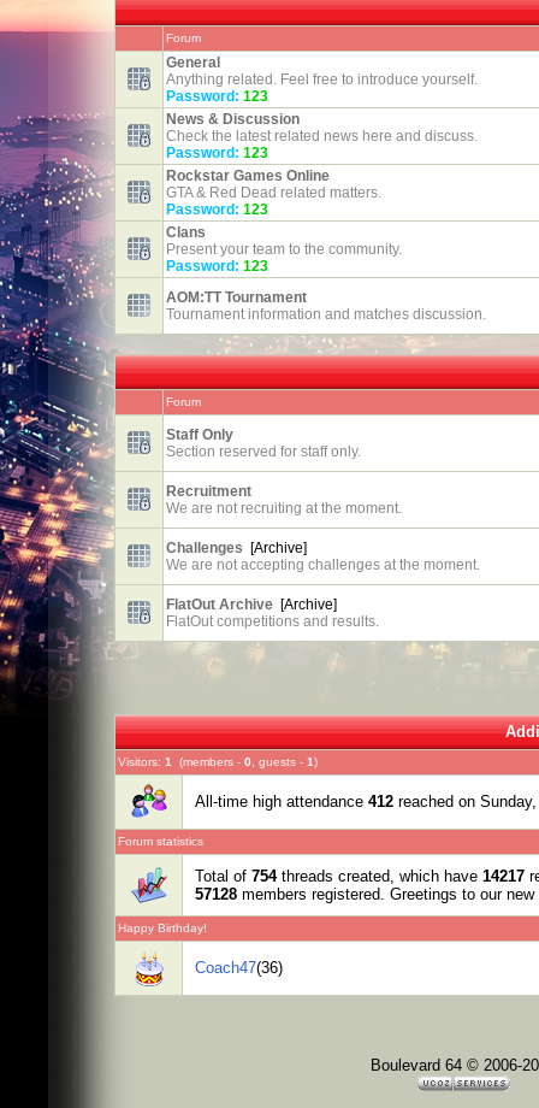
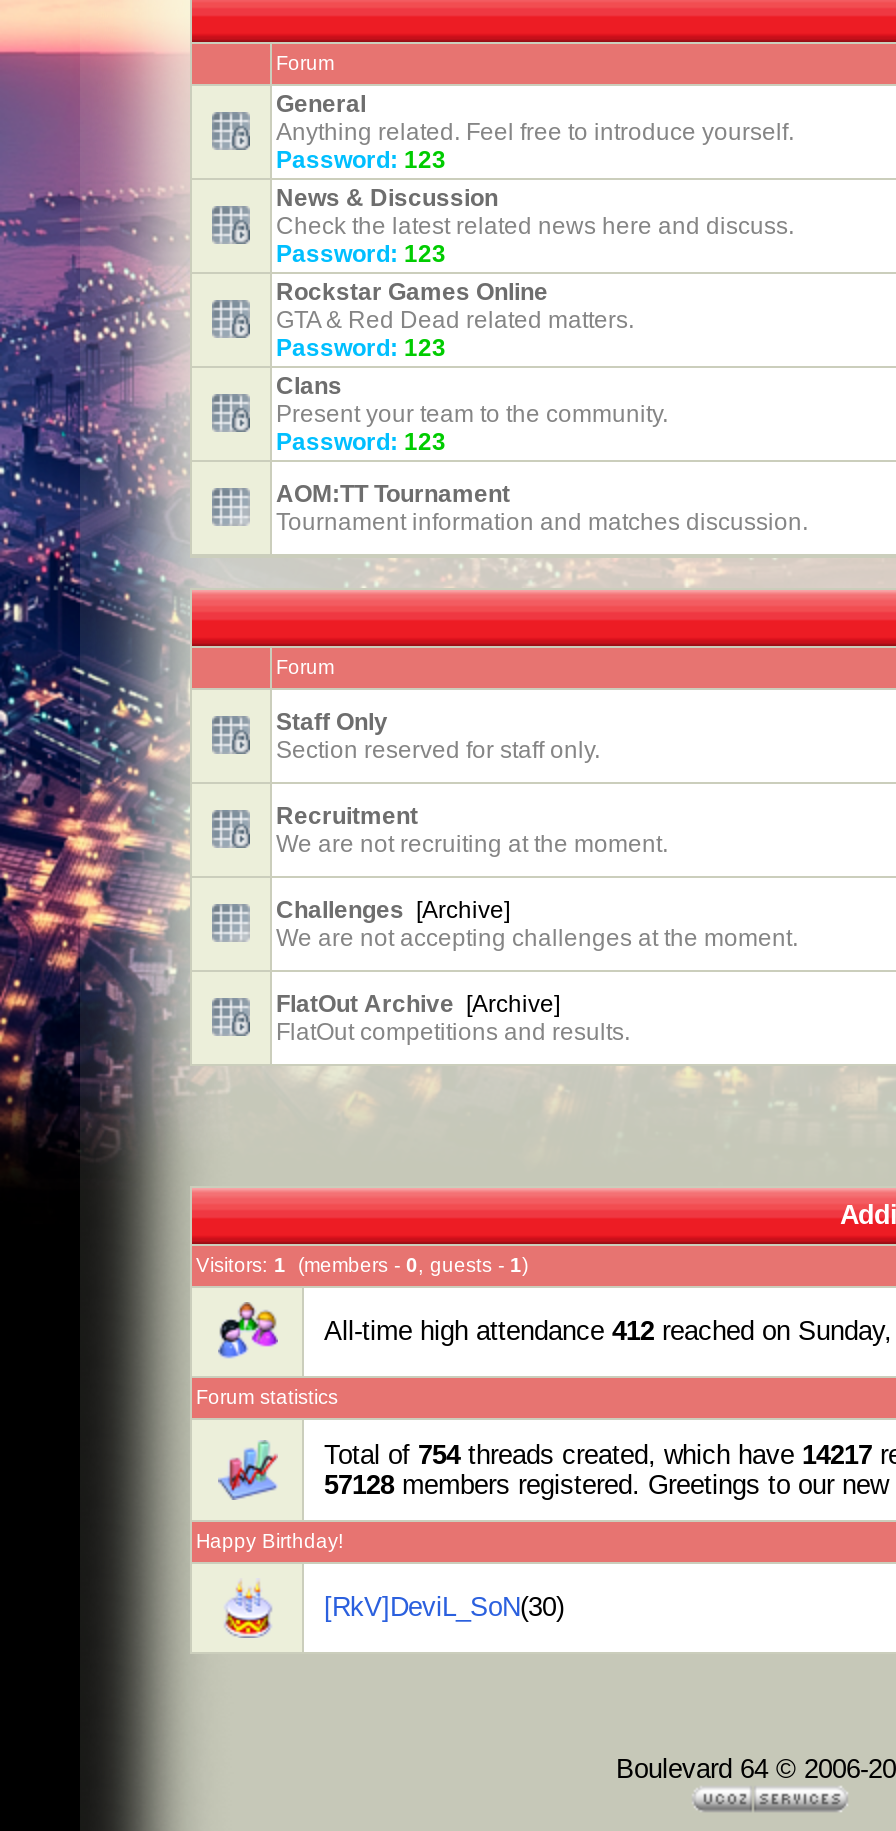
[195,959,283,977] Coach47(36) -> [324,1592,564,1622] [RkV]DeviL_SoN(30)

